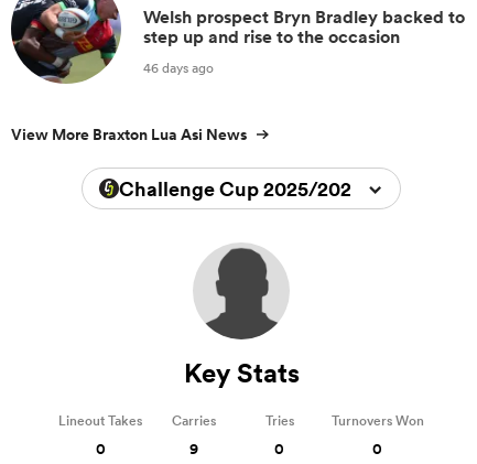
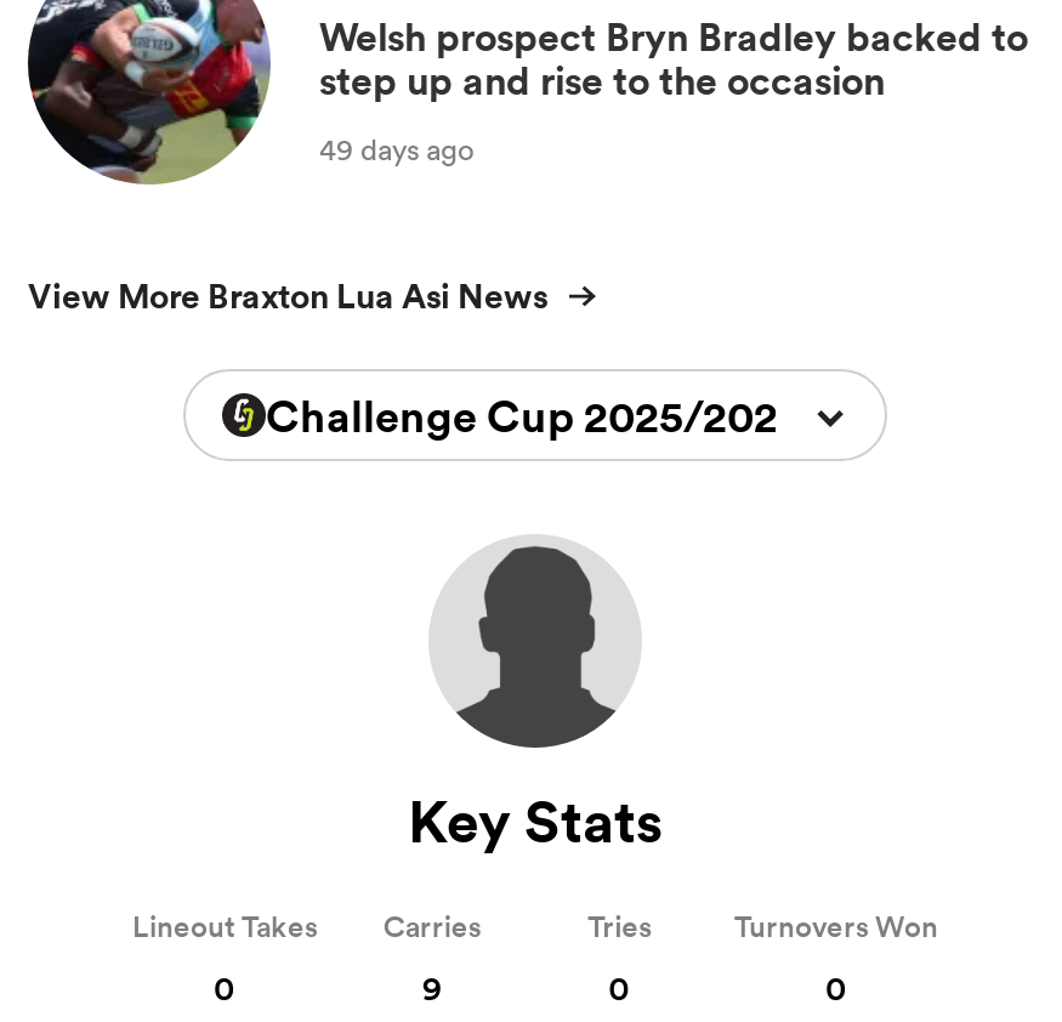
[143,58,214,77] 46 days ago -> [319,128,475,169] 49 days ago

